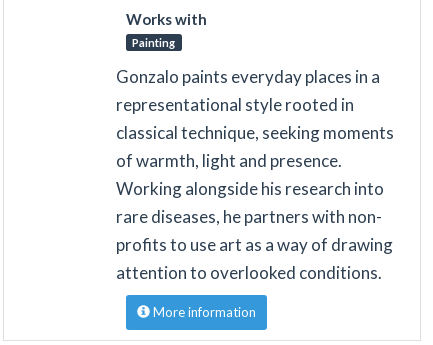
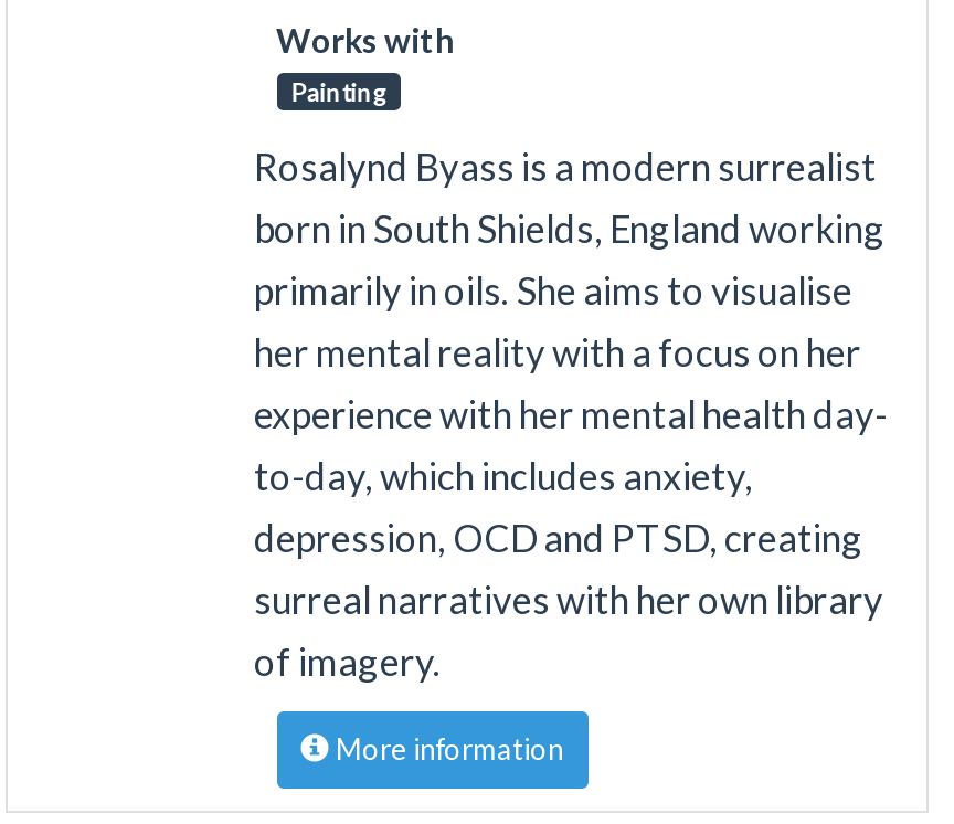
[115,66,393,283] Gonzalo paints everyday places in a | representational style rooted in | classical technique, seeking moments | of warmth, light and presence. | Working alongside his research into | rare diseases, he partners with non- | profits to use art as a way of drawing | attention to overlooked conditions. -> [254,143,888,684] Rosalynd Byass is a modern surrealist | born in South Shields, England working | primarily in oils. She aims to visualise | her mental reality with a focus on her | experience with her mental health day- | to-day, which includes anxiety, | depression, OCD and PTSD, creating | surreal narratives with her own library | of imagery.

